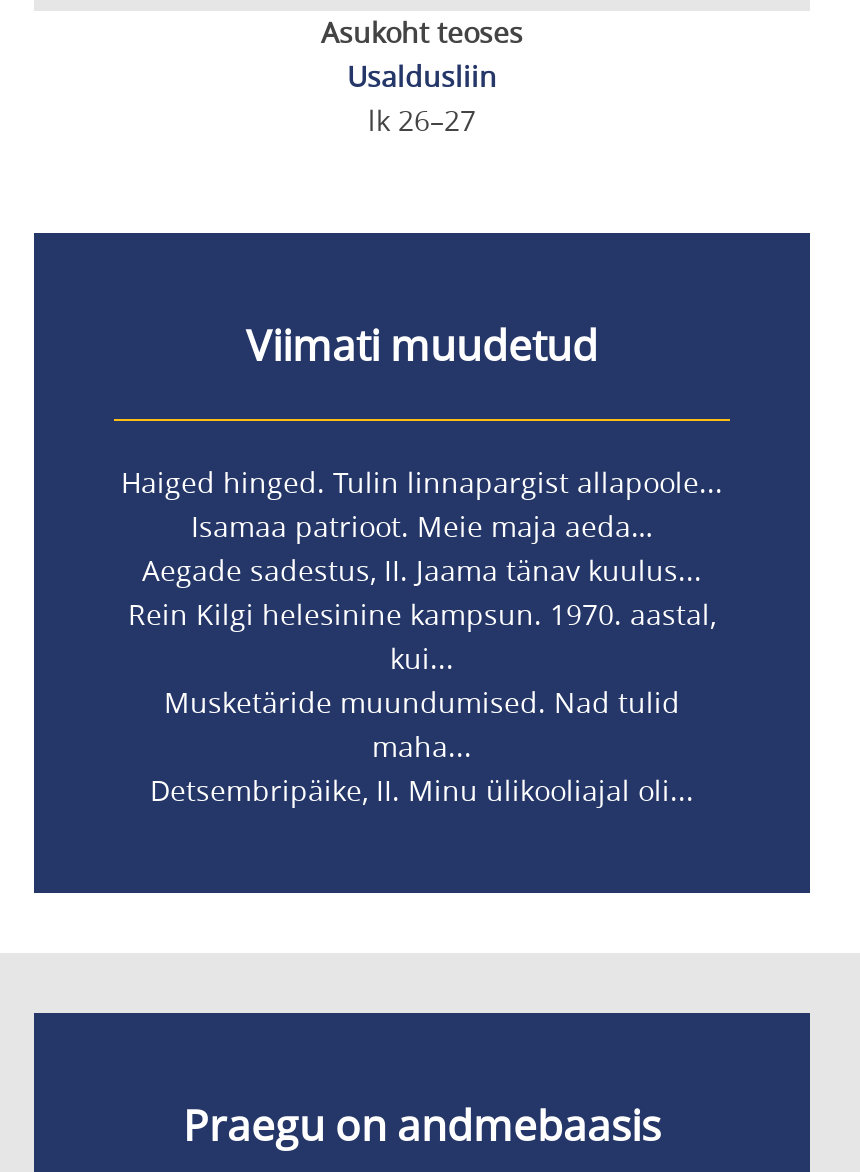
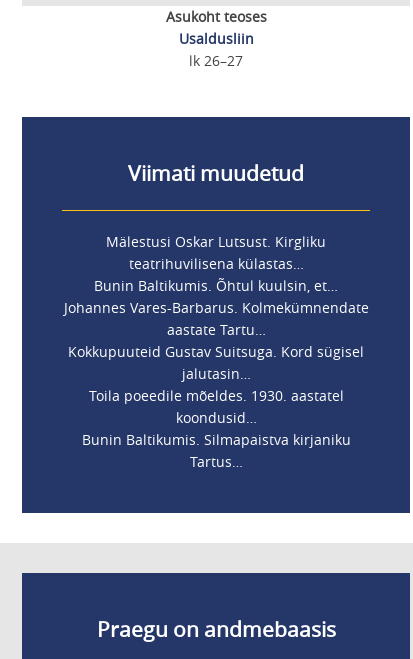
[121,463,723,809] Haiged hinged. Tulin linnapargist allapoole... | Isamaa patrioot. Meie maja aeda… | Aegade sadestus, II. Jaama tänav kuulus... | Rein Kilgi helesinine kampsun. 1970. aastal, | kui... | Musketäride muundumised. Nad tulid | maha... | Detsembripäike, II. Minu ülikooliajal oli... -> [63,232,368,471] Mälestusi Oskar Lutsust. Kirgliku | teatrihuvilisena külastas… | Bunin Baltikumis. Õhtul kuulsin, et… | Johannes Vares-Barbarus. Kolmekümnendate | aastate Tartu… | Kokkupuuteid Gustav Suitsuga. Kord sügisel | jalutasin… | Toila poeedile mõeldes. 1930. aastatel | koondusid… | Bunin Baltikumis. Silmapaistva kirjaniku | Tartus…

